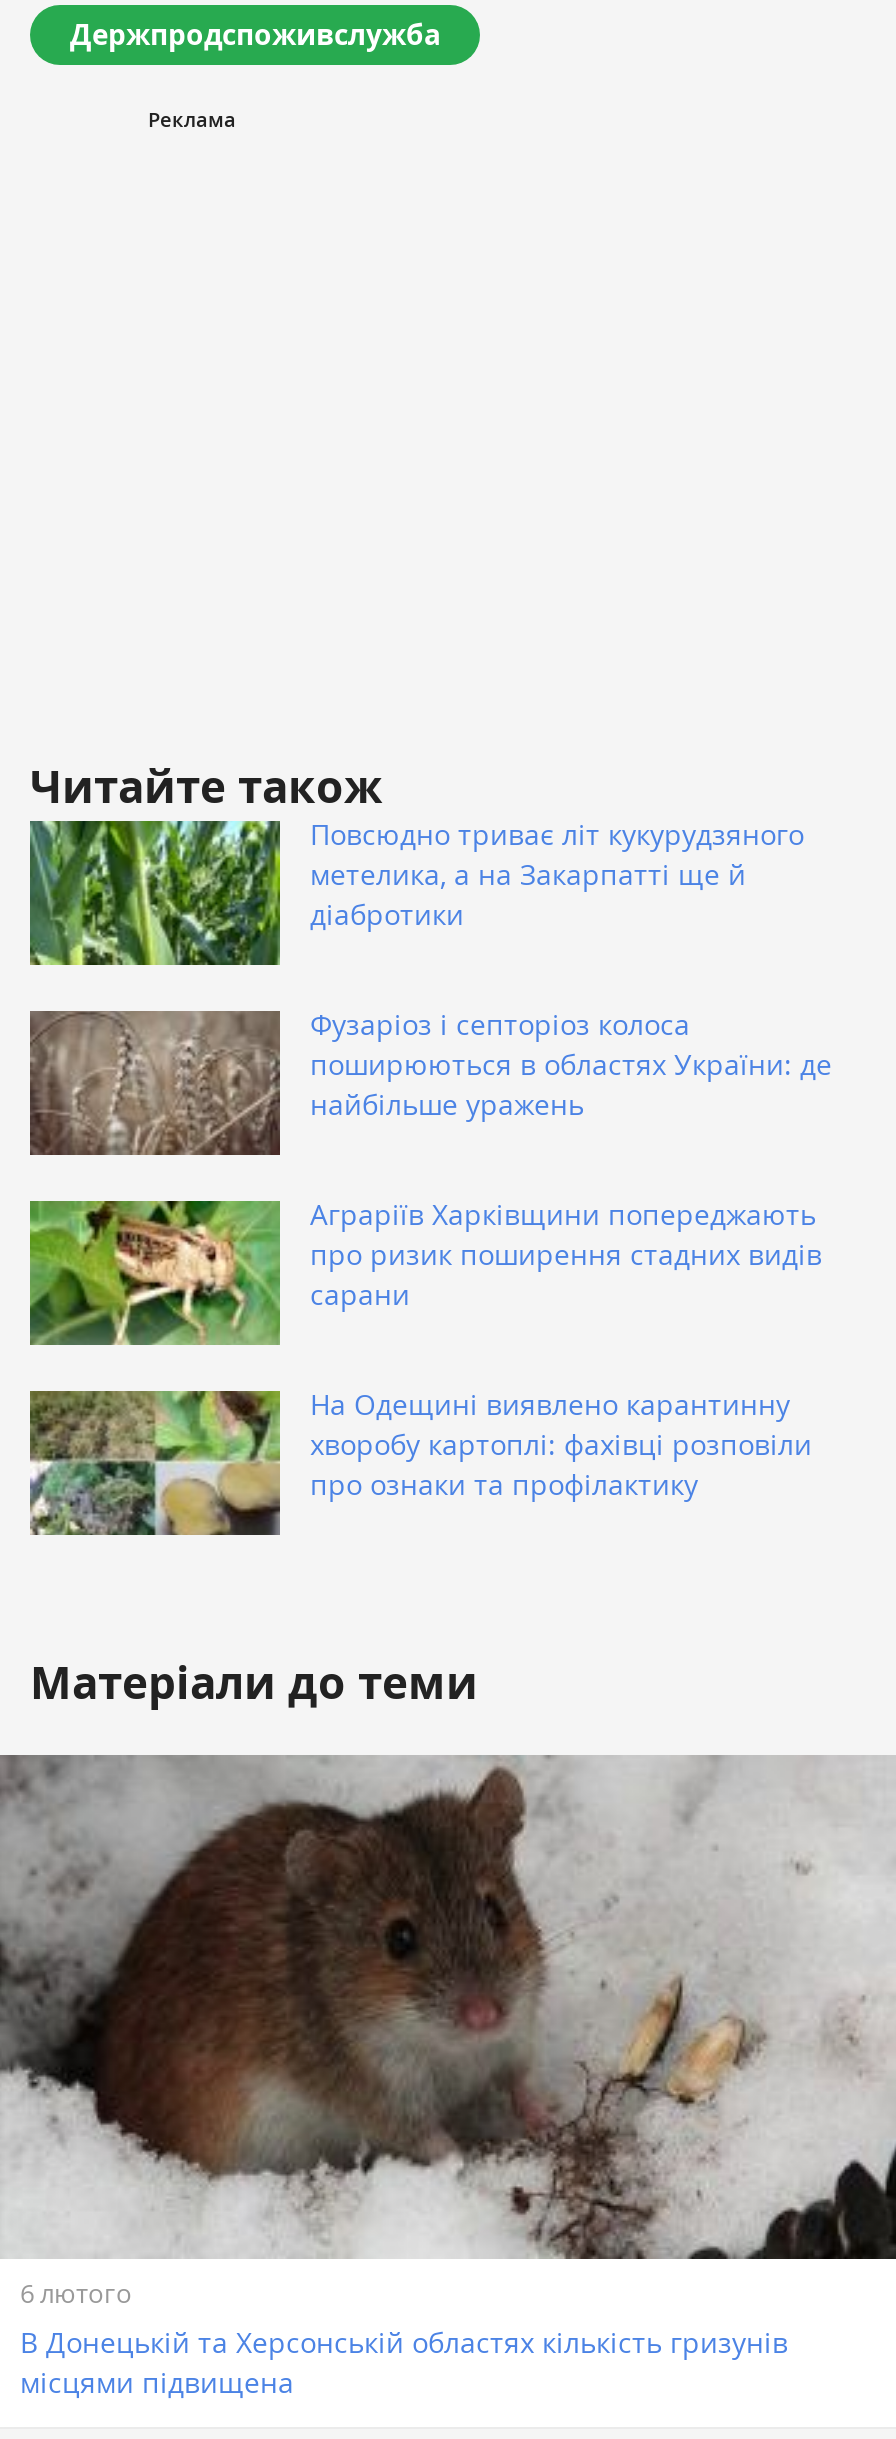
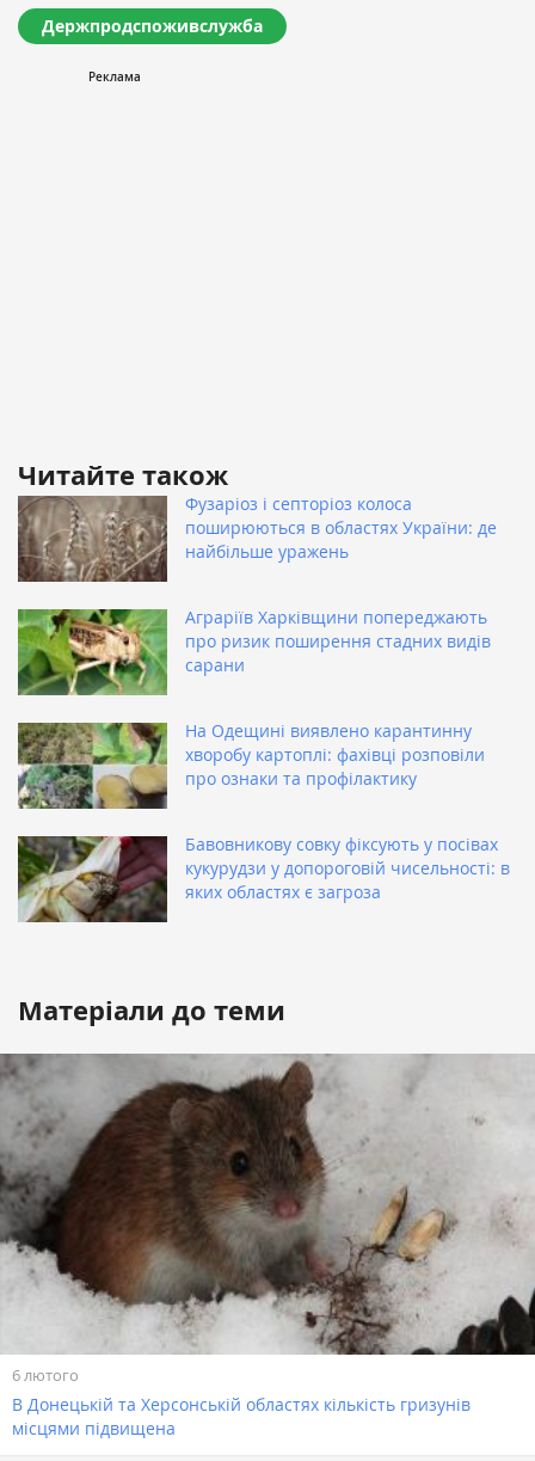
[30,816,804,967] [image] | Повсюдно триває літ кукурудзяного | метелика, а на Закарпатті ще й | діабротики -> none
moved [28,1006,832,1504] -> [17,493,497,790]: [image] | Фузаріоз і септоріоз колоса | поширюються в областях України: де | ... | хворобу картоплі: фахівці розповіли | про ознаки та профілактику
none -> [17,833,510,923] [image] | Бавовникову совку фіксують у посівах | кукурудзи у допороговій чисельності: в | яких областях є загроза

